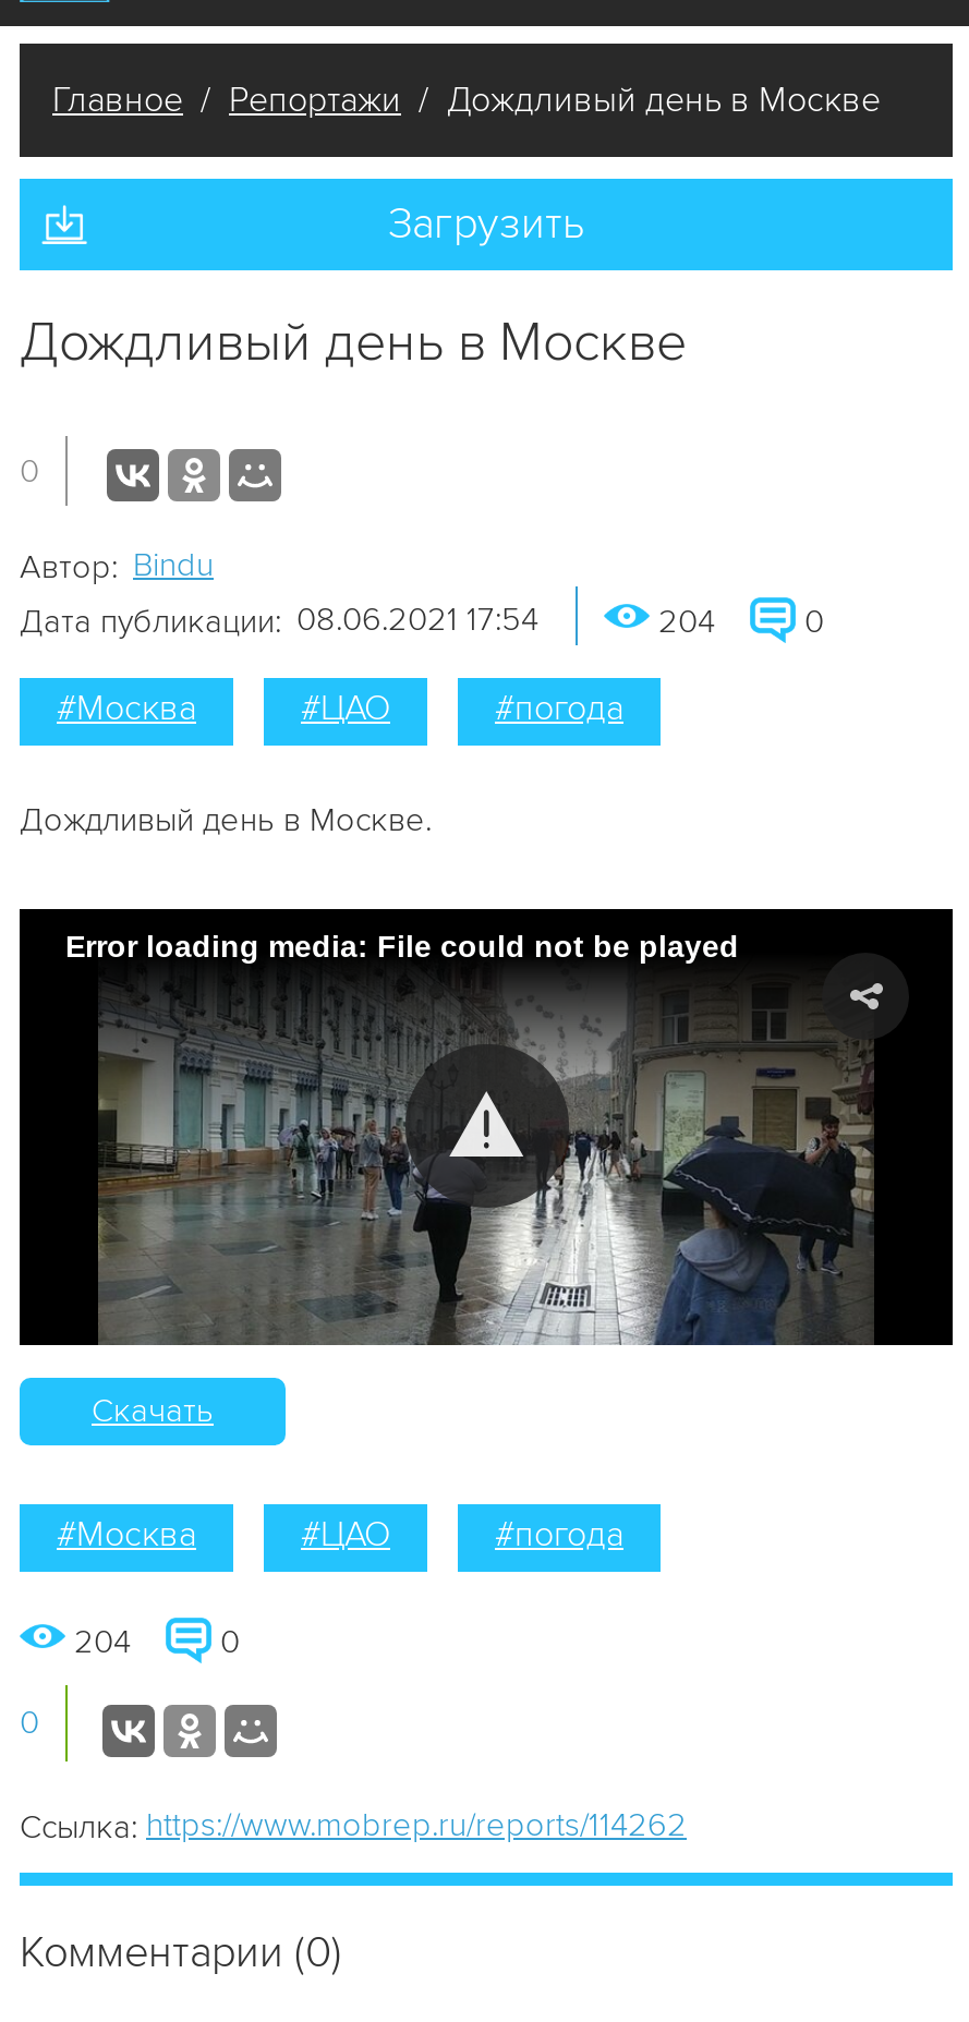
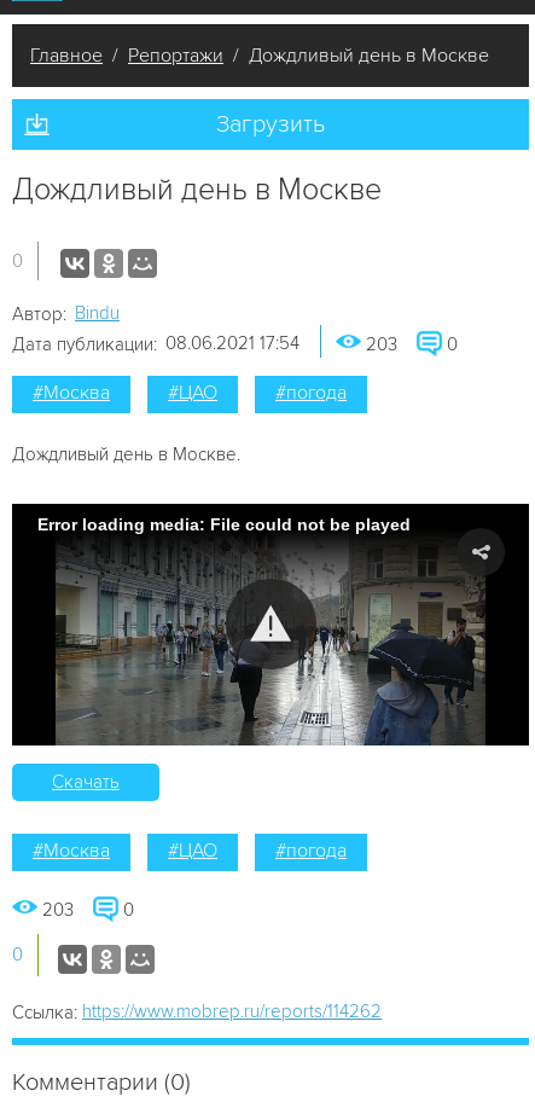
[658,601,715,640] 204 -> [366,333,397,355] 203
[74,1621,131,1660] 204 -> [42,898,74,920] 203

